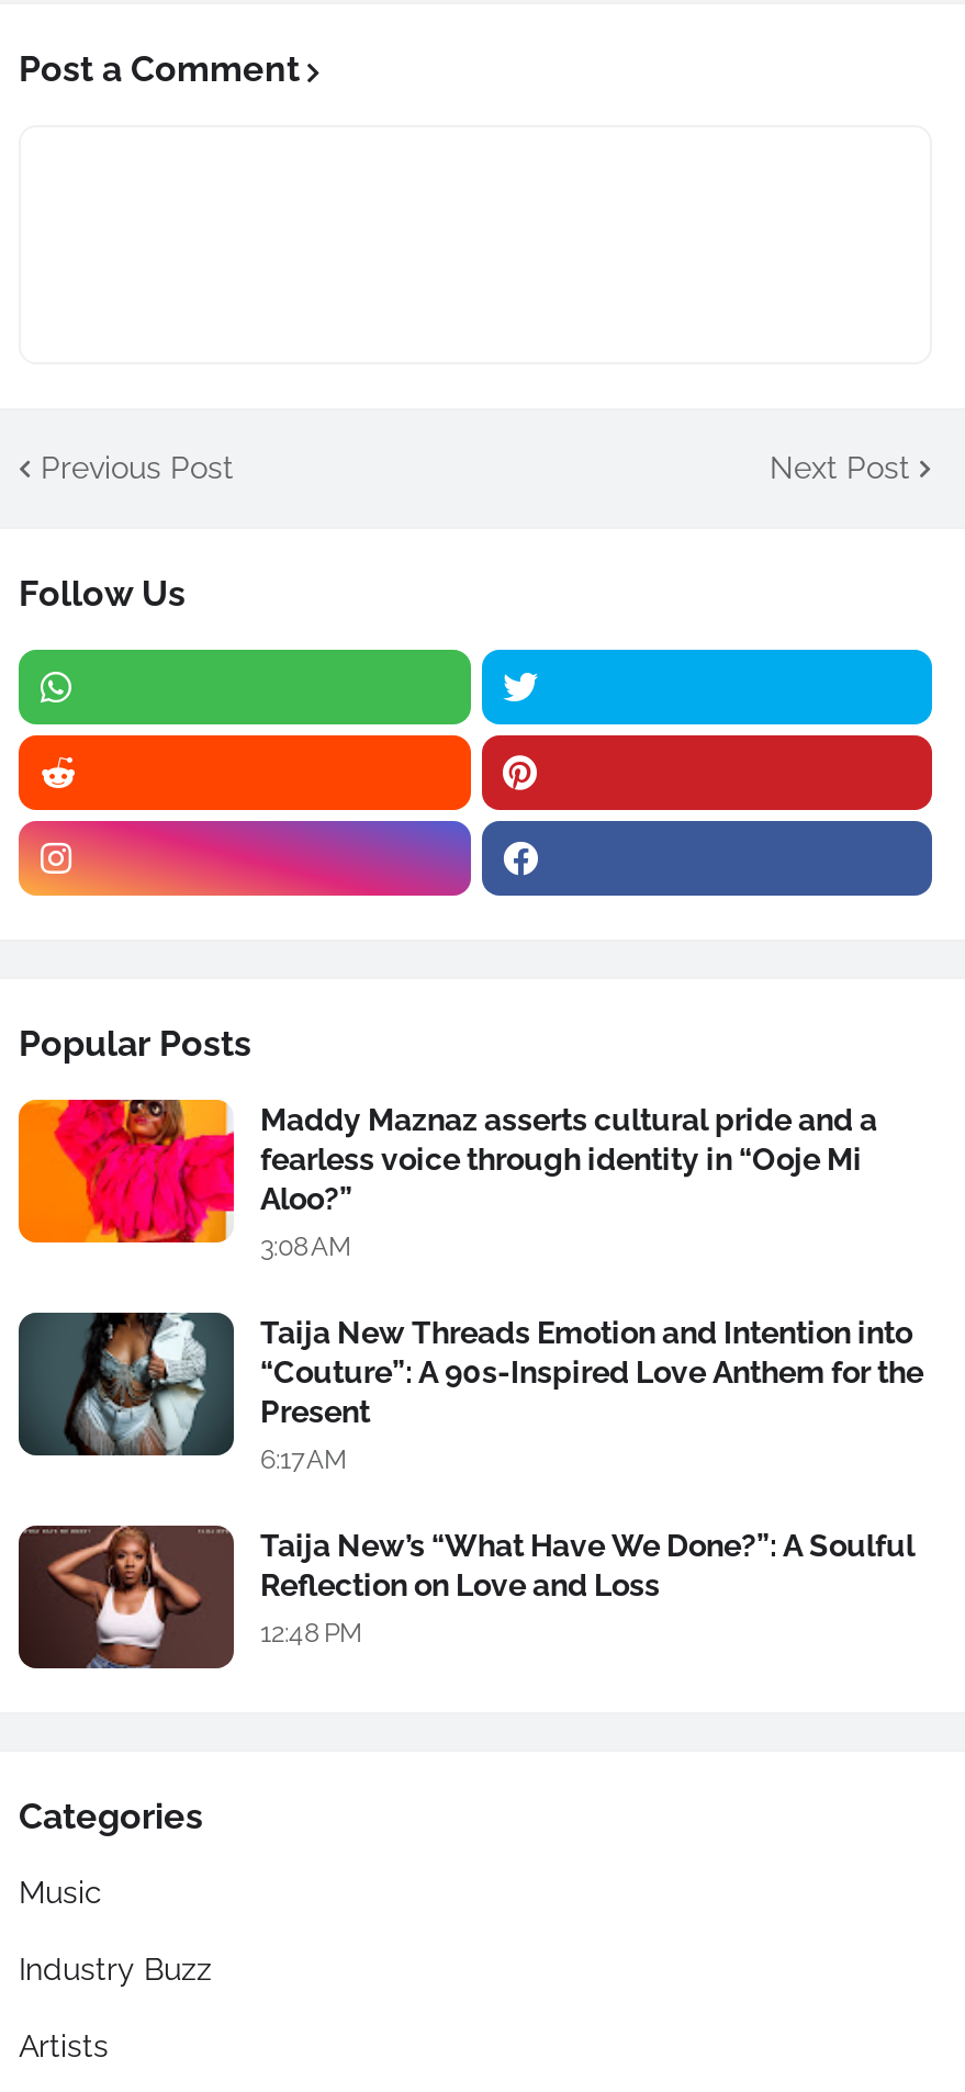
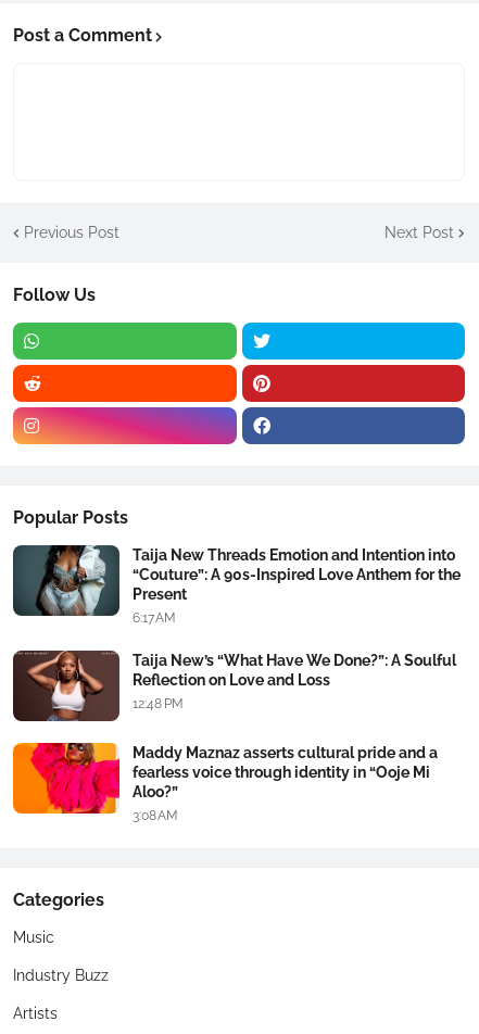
moved [16,1098,877,1262] -> [12,742,438,823]: [image] | Maddy Maznaz asserts cultural pride and a | fearless voice through identity in “Ooje Mi | Aloo?” | 3:08 AM
moved [19,1311,923,1649] -> [13,544,461,711]: [image] | Taija New Threads Emotion and Intention into | “Couture”: A 90s-Inspired Love Anthem for the | Present | 6:17 AM | Taija New’s “What Have We Done?”: A Soulful | Reflection on Love and Loss | 12:48 PM

